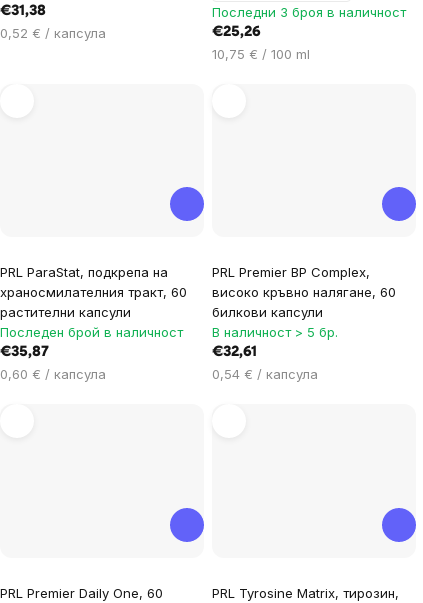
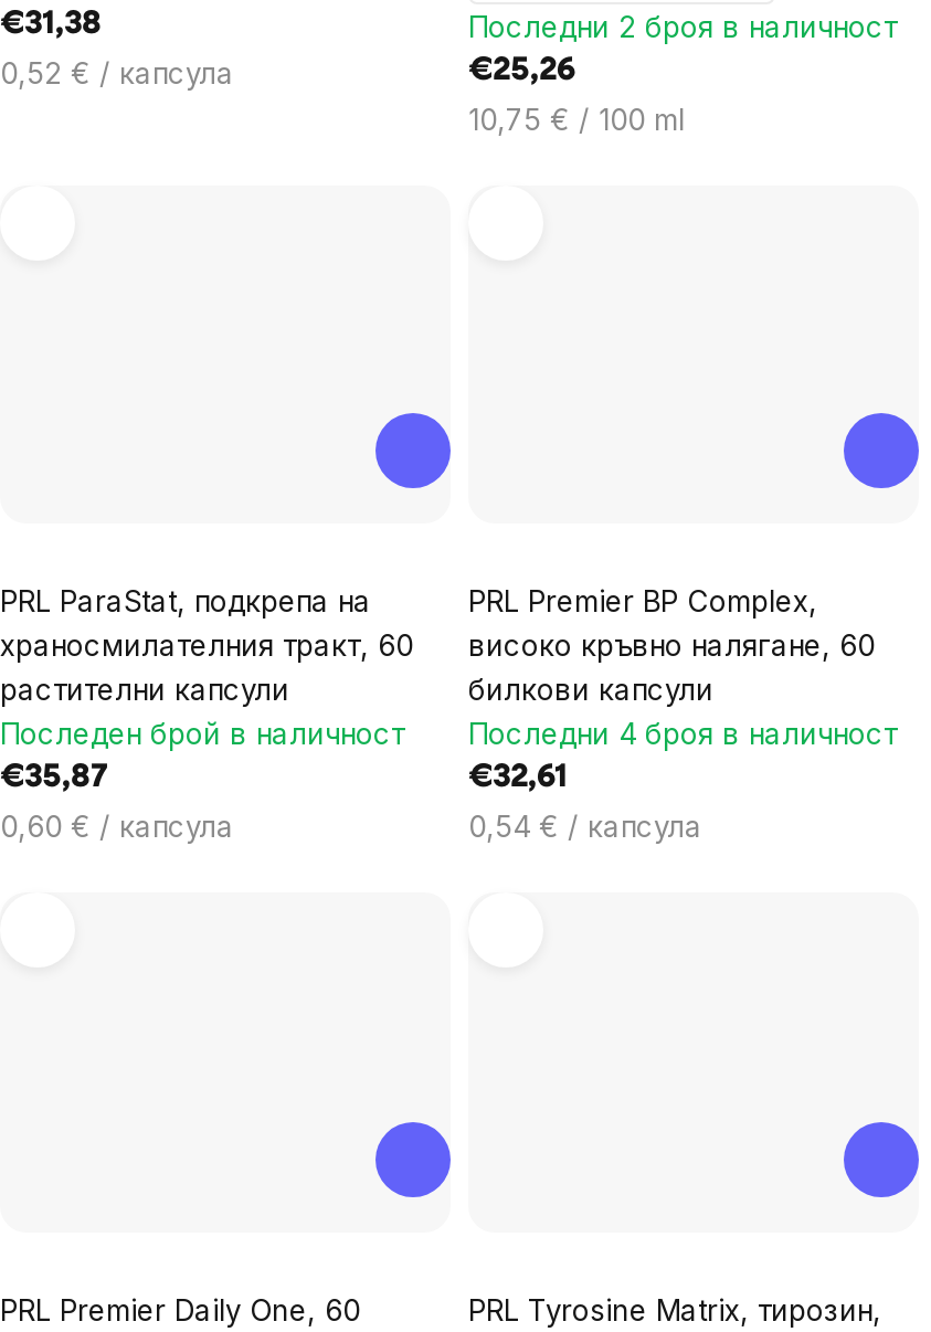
[212,4,406,20] Последни 3 броя в наличност -> [468,8,897,44] Последни 2 броя в наличност
[212,324,338,340] В наличност > 5 бр. -> [468,716,897,751] Последни 4 броя в наличност

